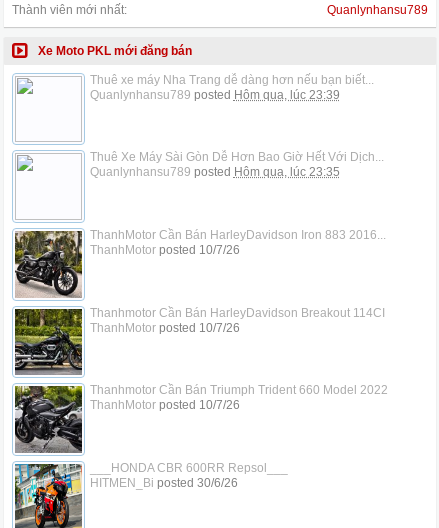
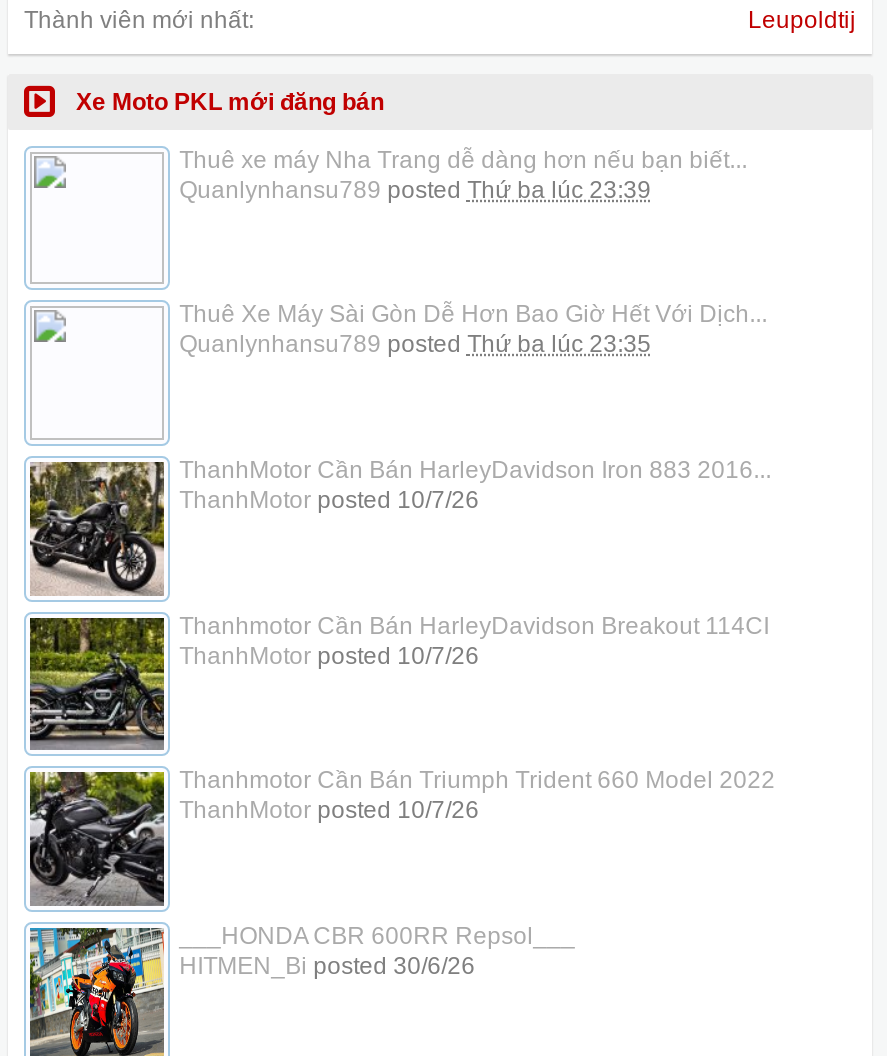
[327,3,428,17] Quanlynhansu789 -> [748,6,856,34] Leupoldtij
[90,88,340,102] Quanlynhansu789 posted Hôm qua, lúc 23:39 -> [179,176,651,204] Quanlynhansu789 posted Thứ ba lúc 23:39
[90,165,340,179] Quanlynhansu789 posted Hôm qua, lúc 23:35 -> [179,331,651,359] Quanlynhansu789 posted Thứ ba lúc 23:35

